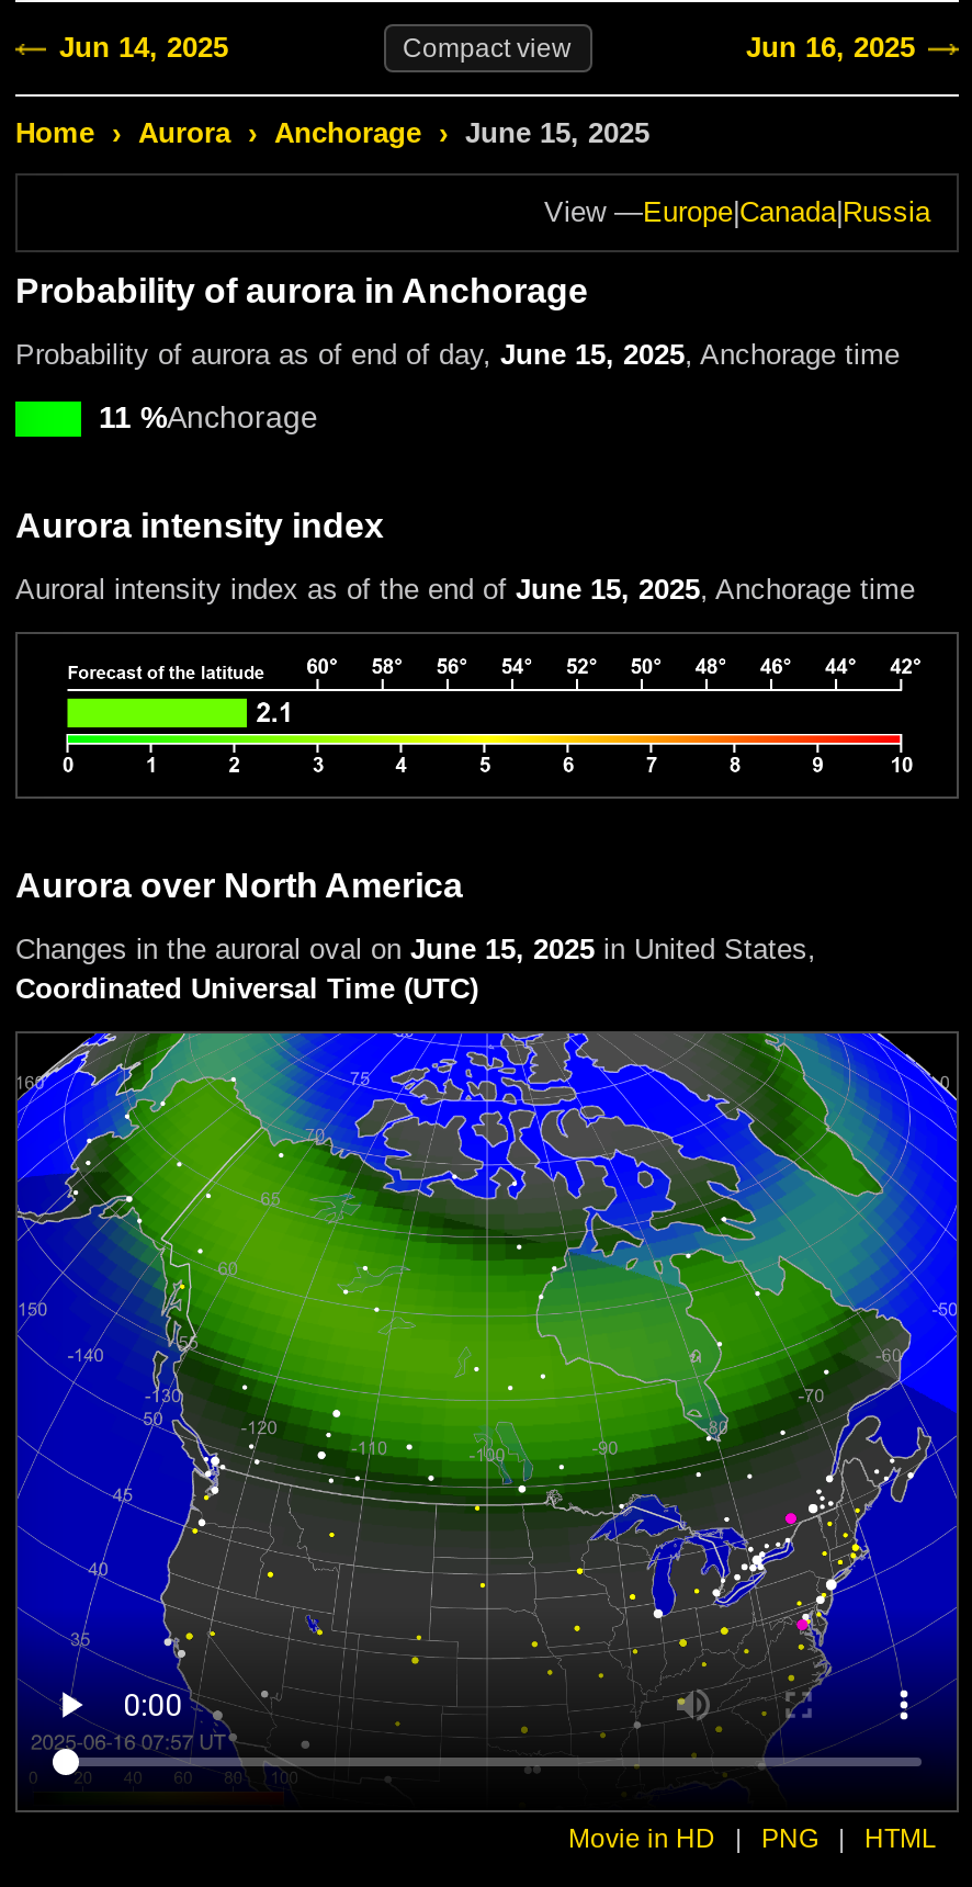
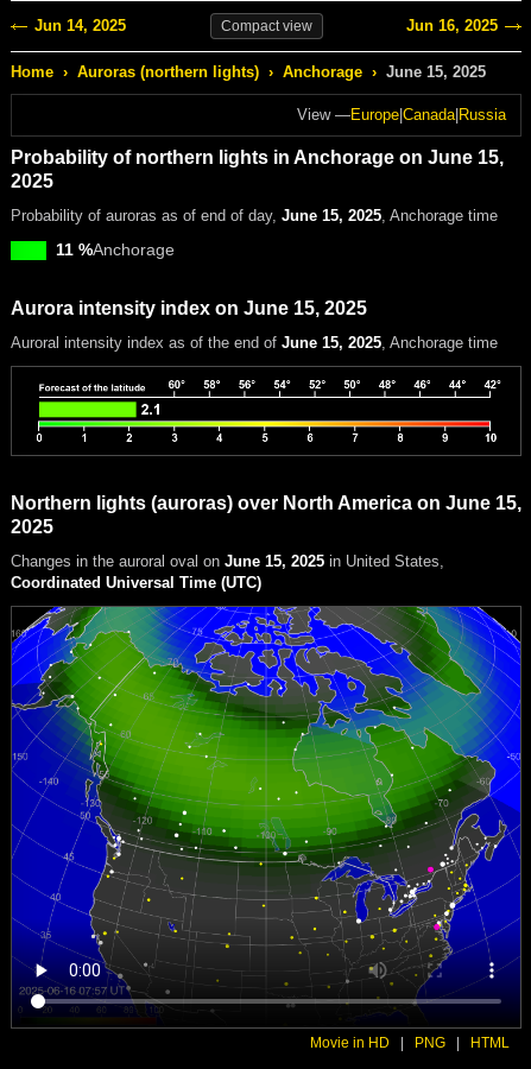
[15,116,649,149] Home › Aurora › Anchorage › June 15, 2025 -> [11,63,486,81] Home › Auroras (northern lights) › Anchorage › June 15, 2025
[15,273,588,310] Probability of aurora in Anchorage -> [11,148,504,192] Probability of northern lights in Anchorage on June 15, | 2025
[15,339,900,371] Probability of aurora as of end of day, June 15, 2025, Anchorage time -> [11,207,498,225] Probability of auroras as of end of day, June 15, 2025, Anchorage time
[15,508,384,545] Aurora intensity index -> [11,298,367,319] Aurora intensity index on June 15, 2025
[15,867,463,904] Aurora over North America -> [11,493,521,537] Northern lights (auroras) over North America on June 15, | 2025

